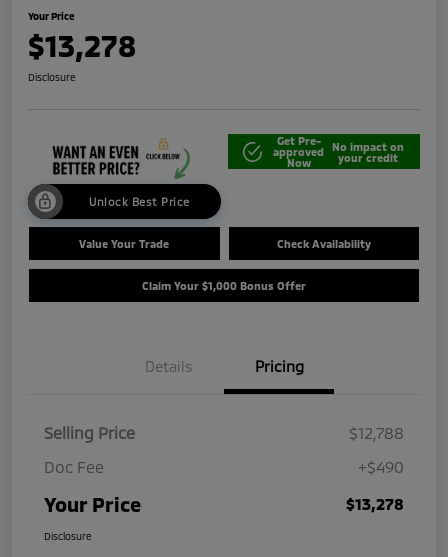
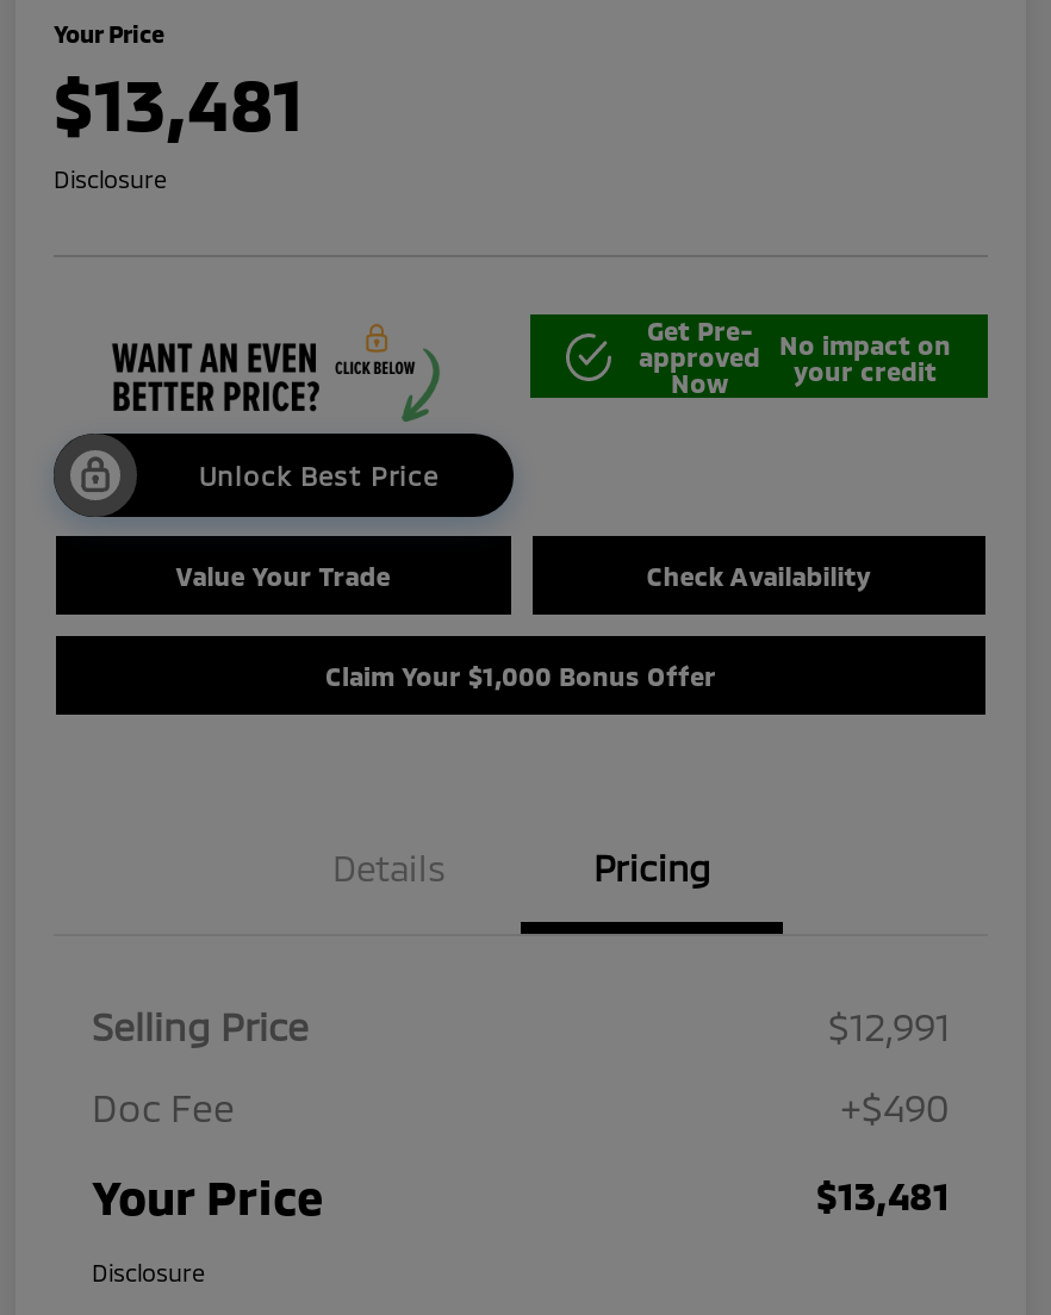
[28,27,136,63] $13,278 -> [54,61,304,146] $13,481
[349,423,404,442] $12,788 -> [828,1004,950,1049] $12,991
[346,494,404,513] $13,278 -> [816,1173,950,1218] $13,481

